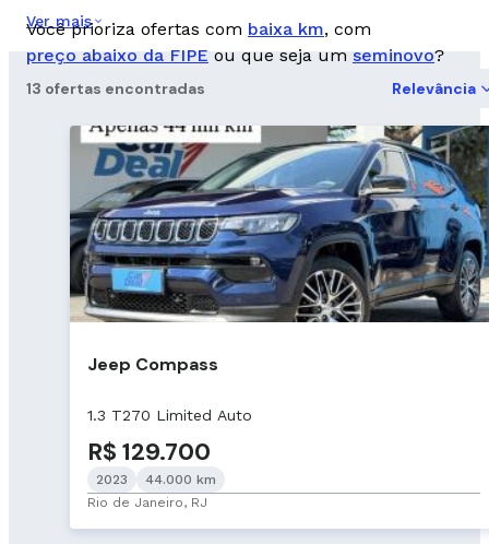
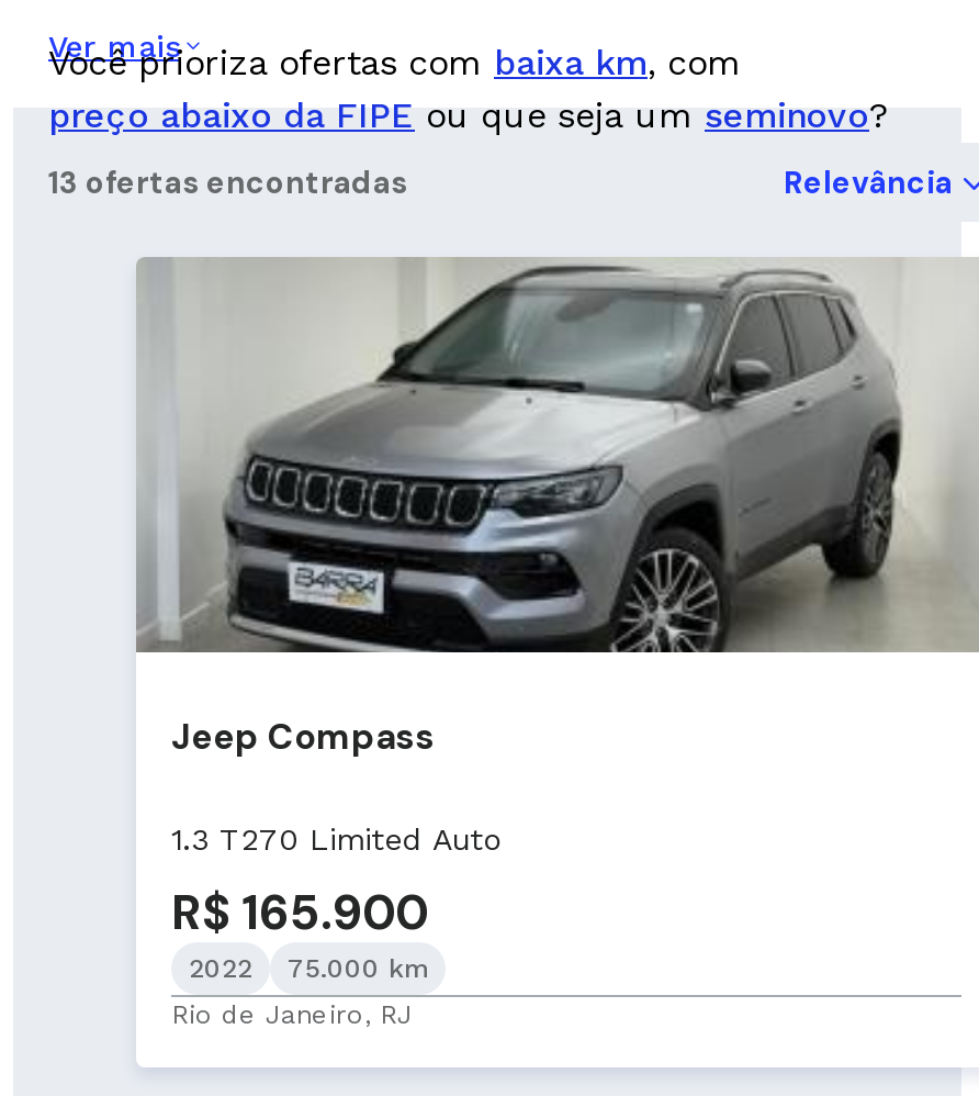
[69,125,486,322] [image] -> [136,257,972,655] [image]
[87,436,211,468] R$ 129.700 -> [171,881,428,945] R$ 165.900
[96,472,128,488] 2023 -> [189,954,252,985] 2022
[145,472,216,488] 44.000 km -> [288,954,428,985] 75.000 km

